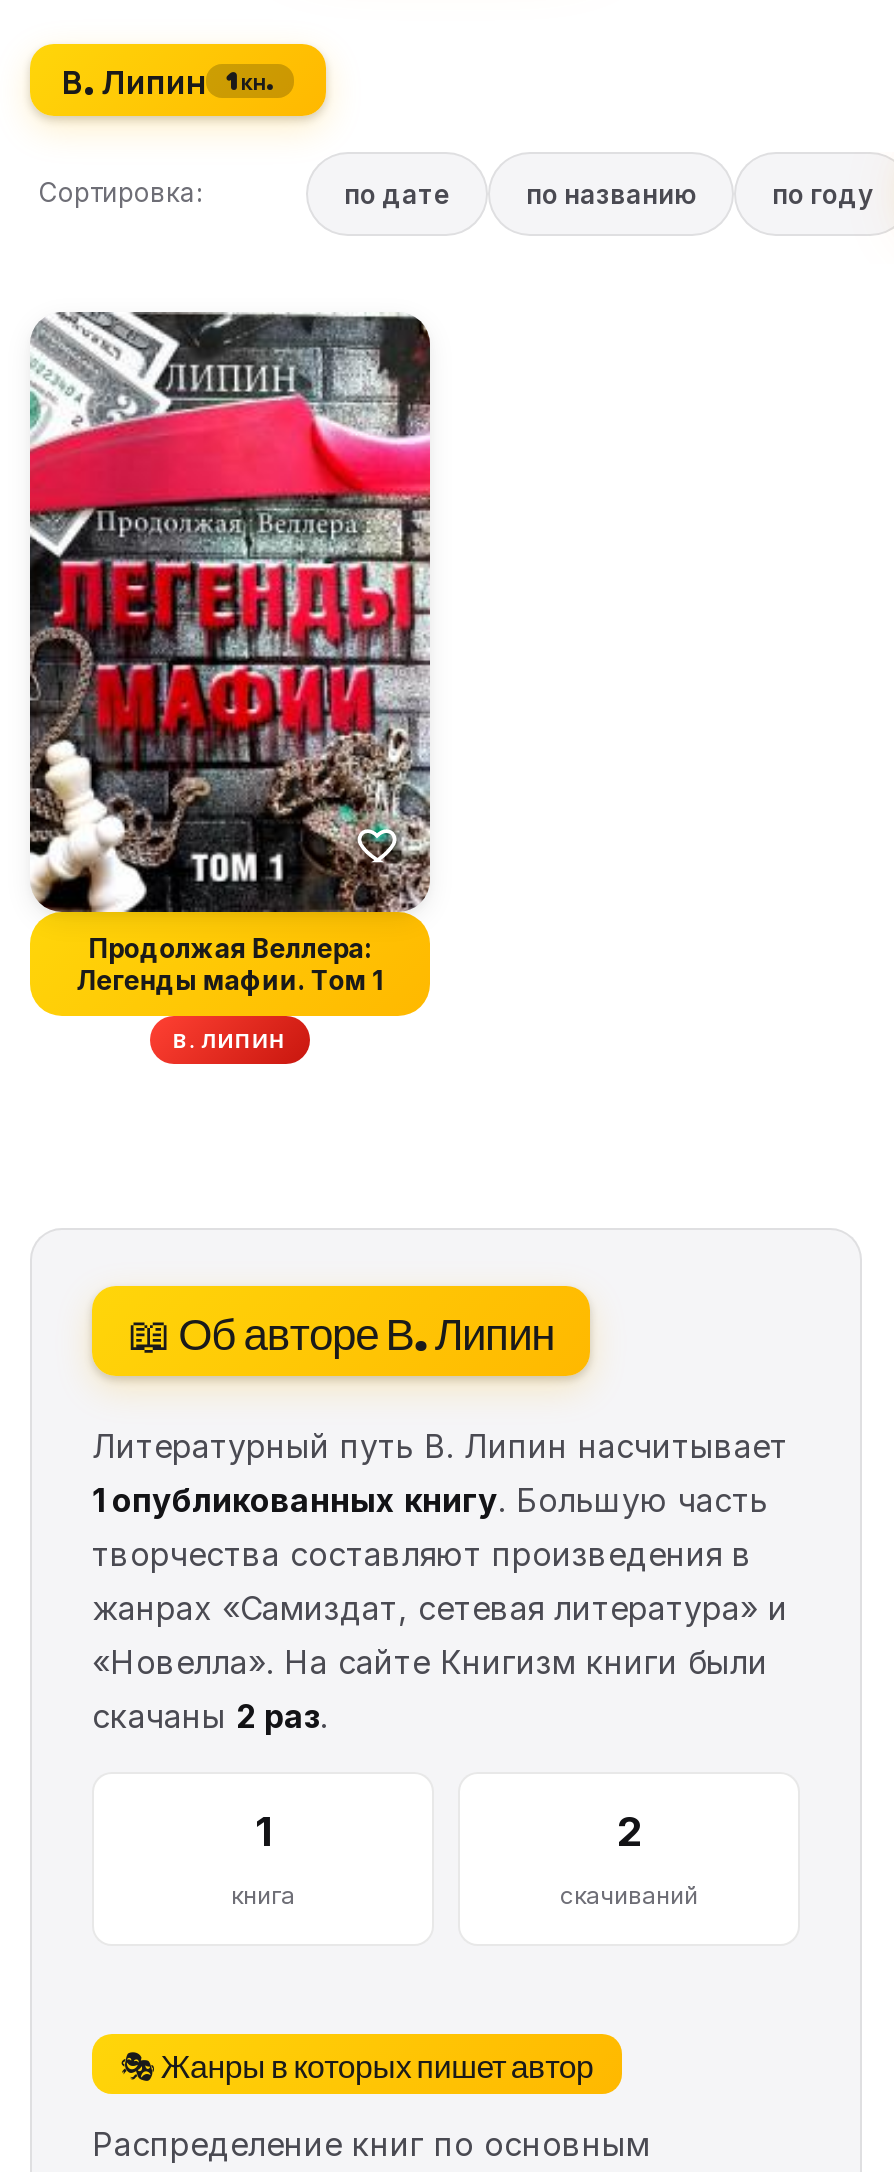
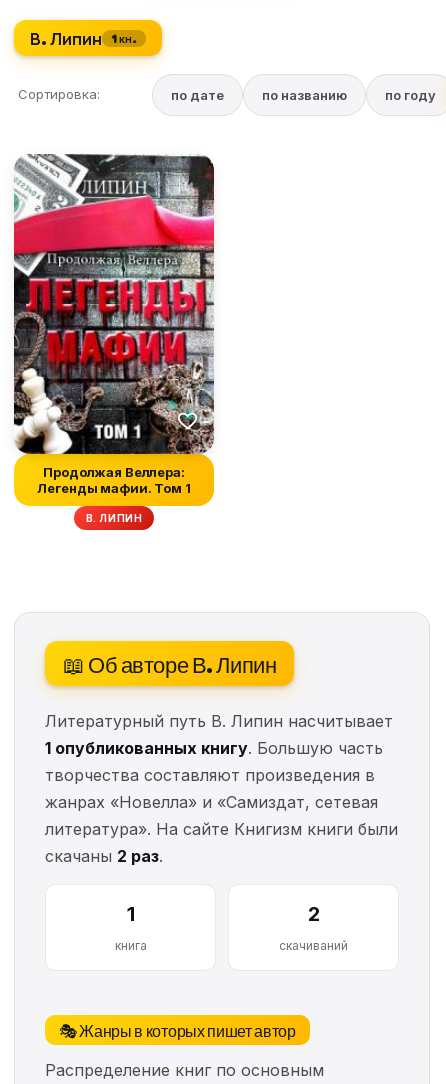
[92,1588,788,1628] жанрах «Самиздат, сетевая литература» и -> [45,792,378,812] жанрах «Новелла» и «Самиздат, сетевая
[92,1642,768,1682] «Новелла». На сайте Книгизм книги были -> [45,819,398,839] литература». На сайте Книгизм книги были

